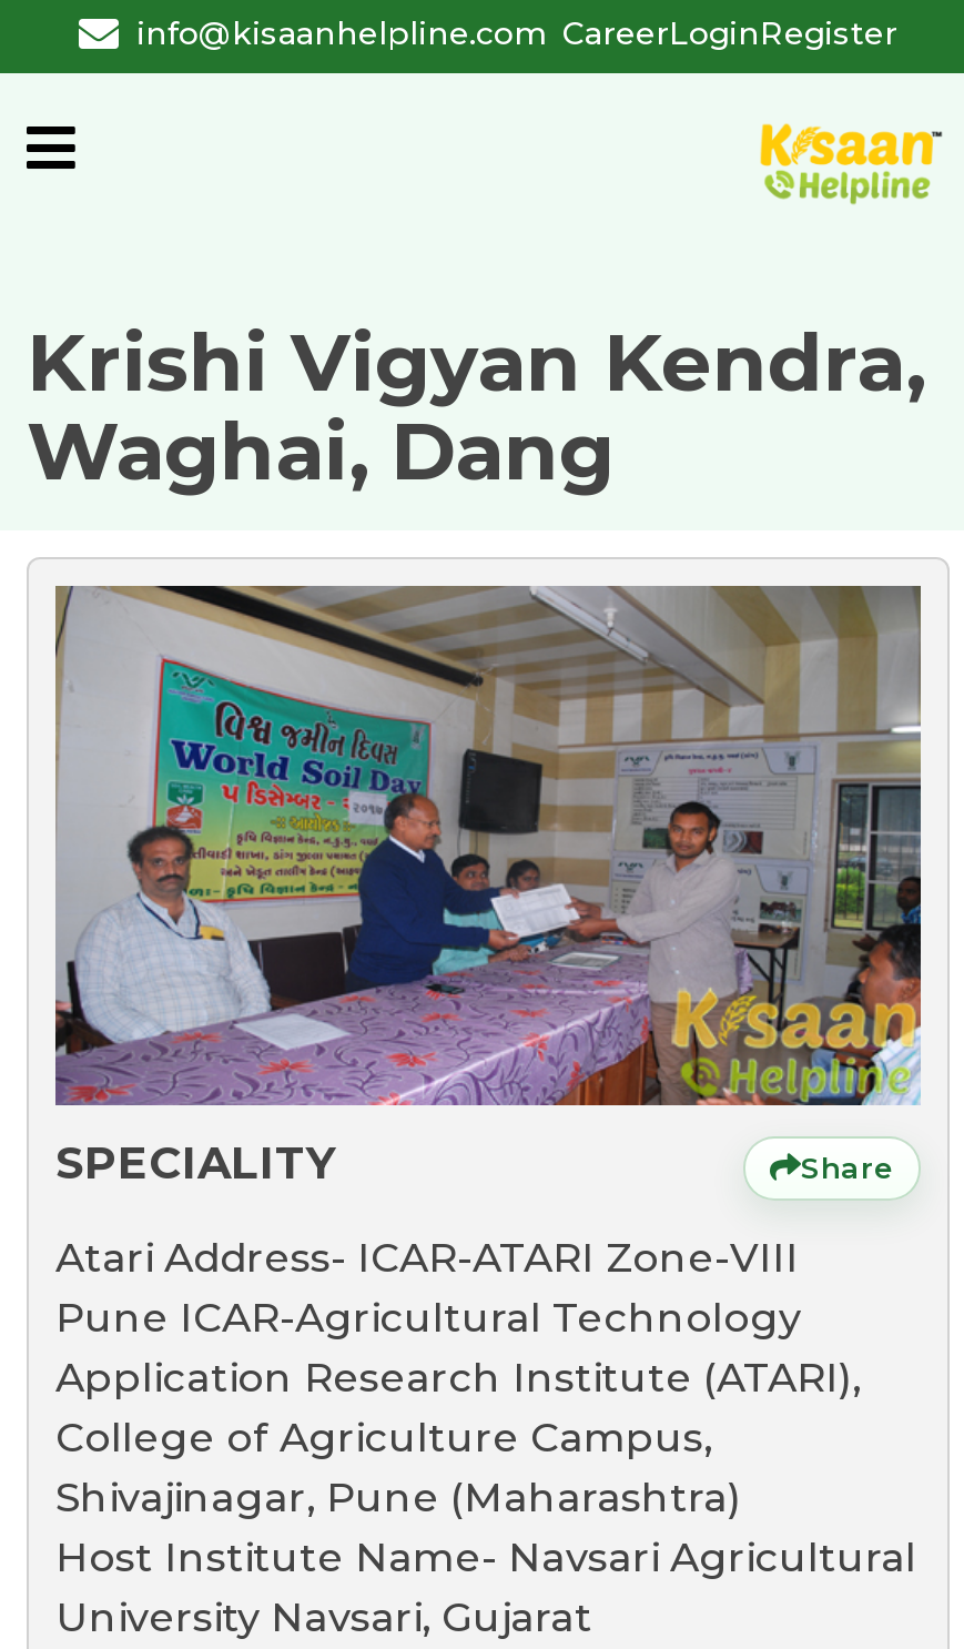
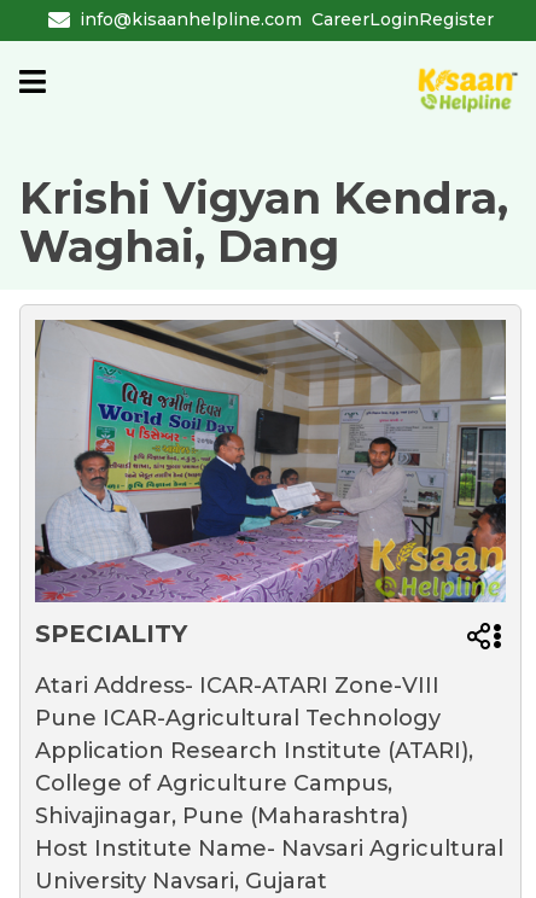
[801,1149,894,1184] Share -> none

